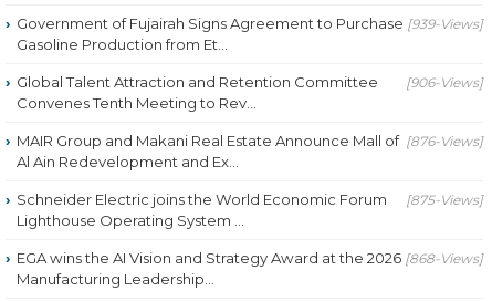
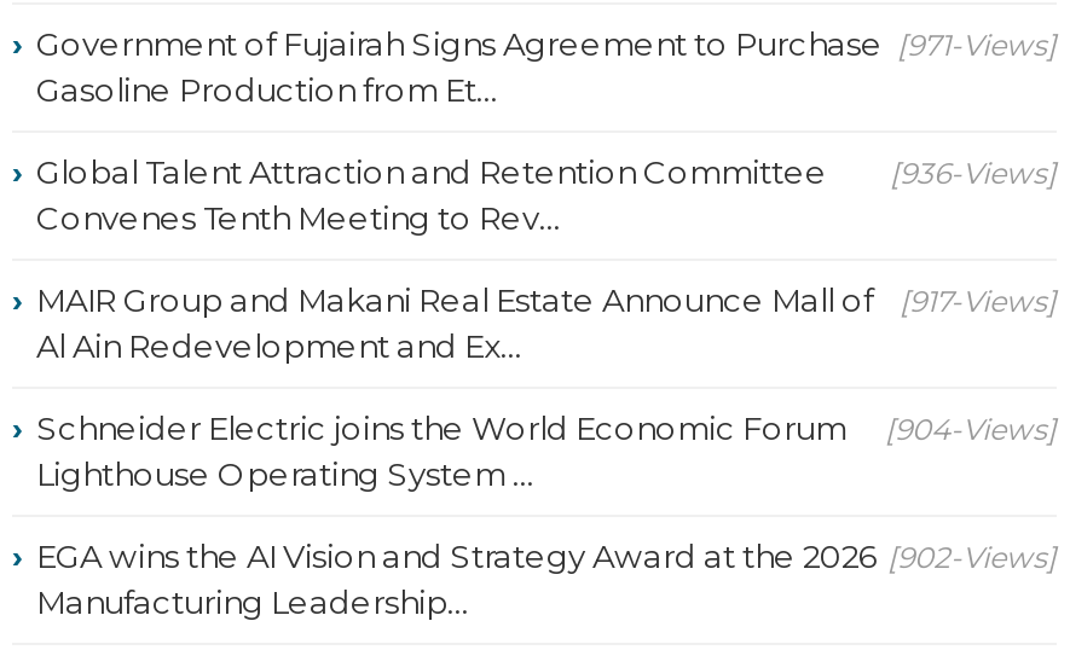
[17,15,483,32] Government of Fujairah Signs Agreement to Purchase [939-Views] -> [36,25,1057,64] Government of Fujairah Signs Agreement to Purchase [971-Views]
[17,73,483,91] Global Talent Attraction and Retention Committee [906-Views] -> [36,153,1057,192] Global Talent Attraction and Retention Committee [936-Views]
[17,132,483,150] MAIR Group and Makani Real Estate Announce Mall of [876-Views] -> [36,281,1057,320] MAIR Group and Makani Real Estate Announce Mall of [917-Views]
[17,191,483,208] Schneider Electric joins the World Economic Forum [875-Views] -> [36,409,1057,448] Schneider Electric joins the World Economic Forum [904-Views]
[17,249,483,267] EGA wins the AI Vision and Strategy Award at the 2026 [868-Views] -> [36,537,1057,576] EGA wins the AI Vision and Strategy Award at the 2026 [902-Views]

